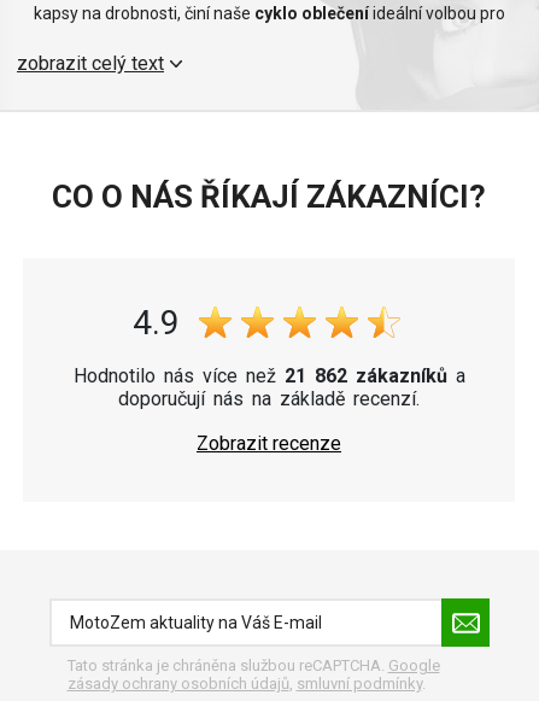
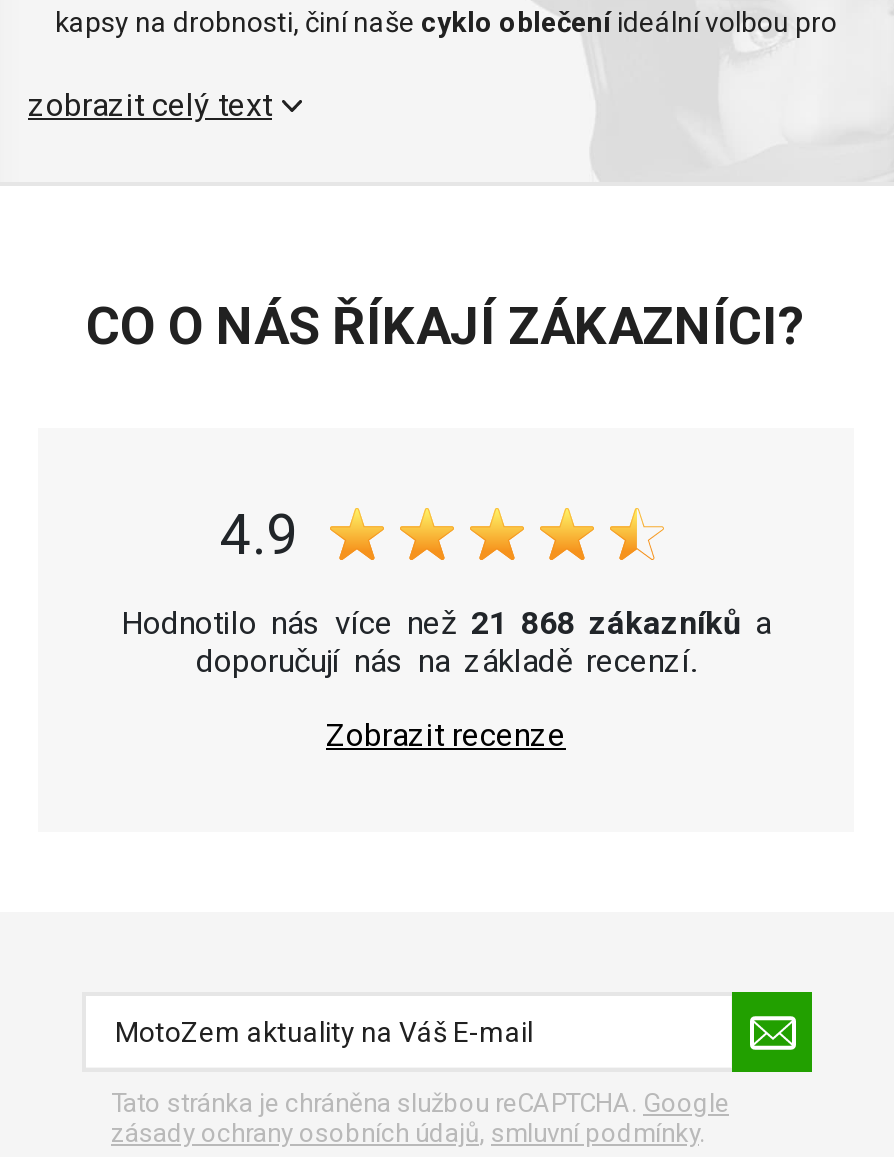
[73,364,465,387] Hodnotilo nás více než 21 862 zákazníků a -> [121,603,771,641] Hodnotilo nás více než 21 868 zákazníků a

